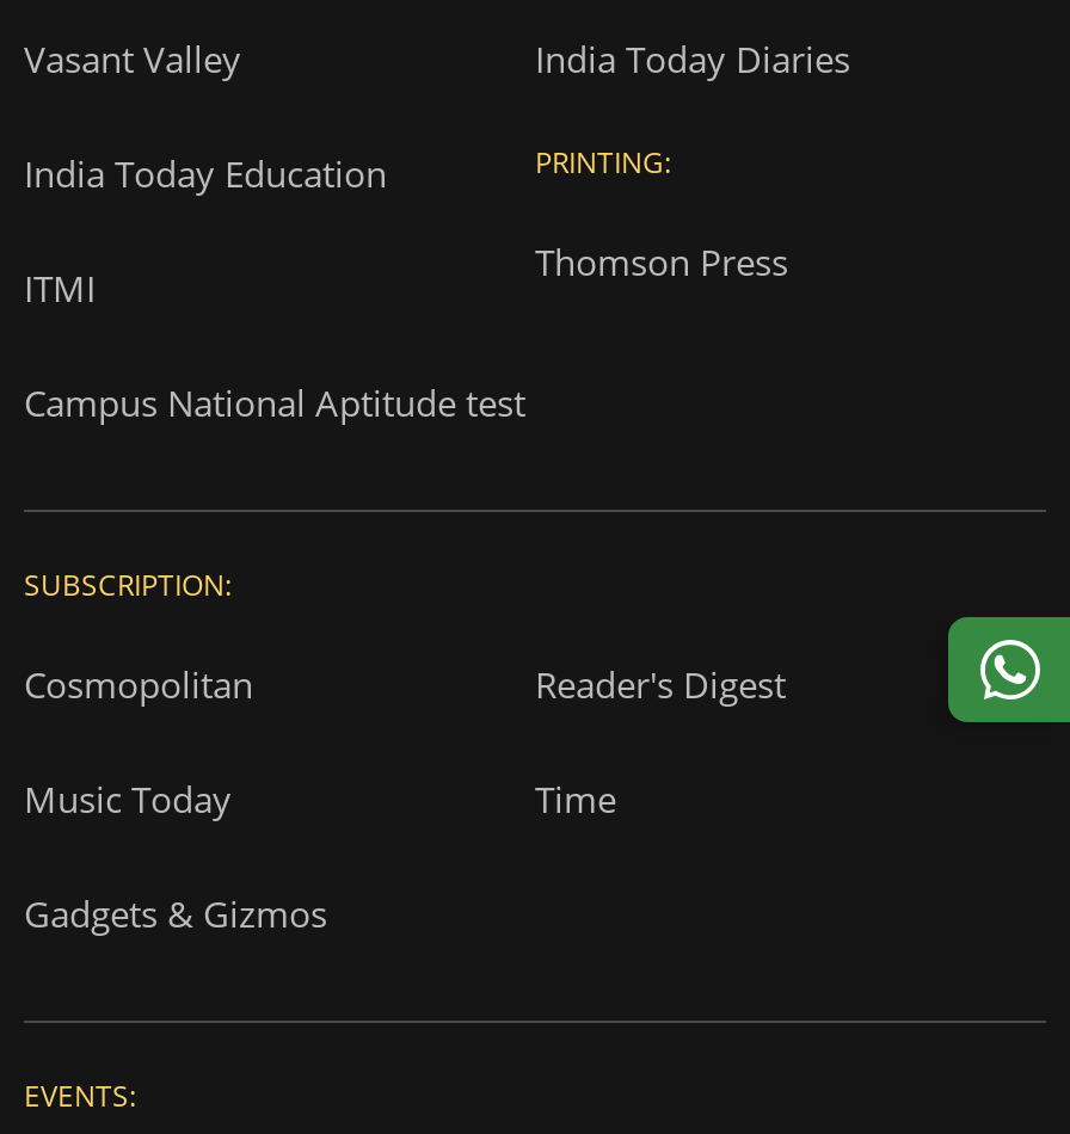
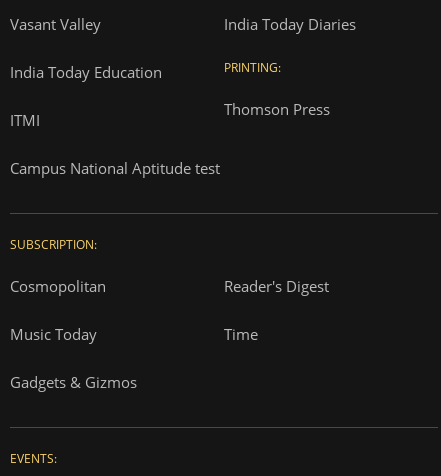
[946,615,1063,725] [image] -> none

